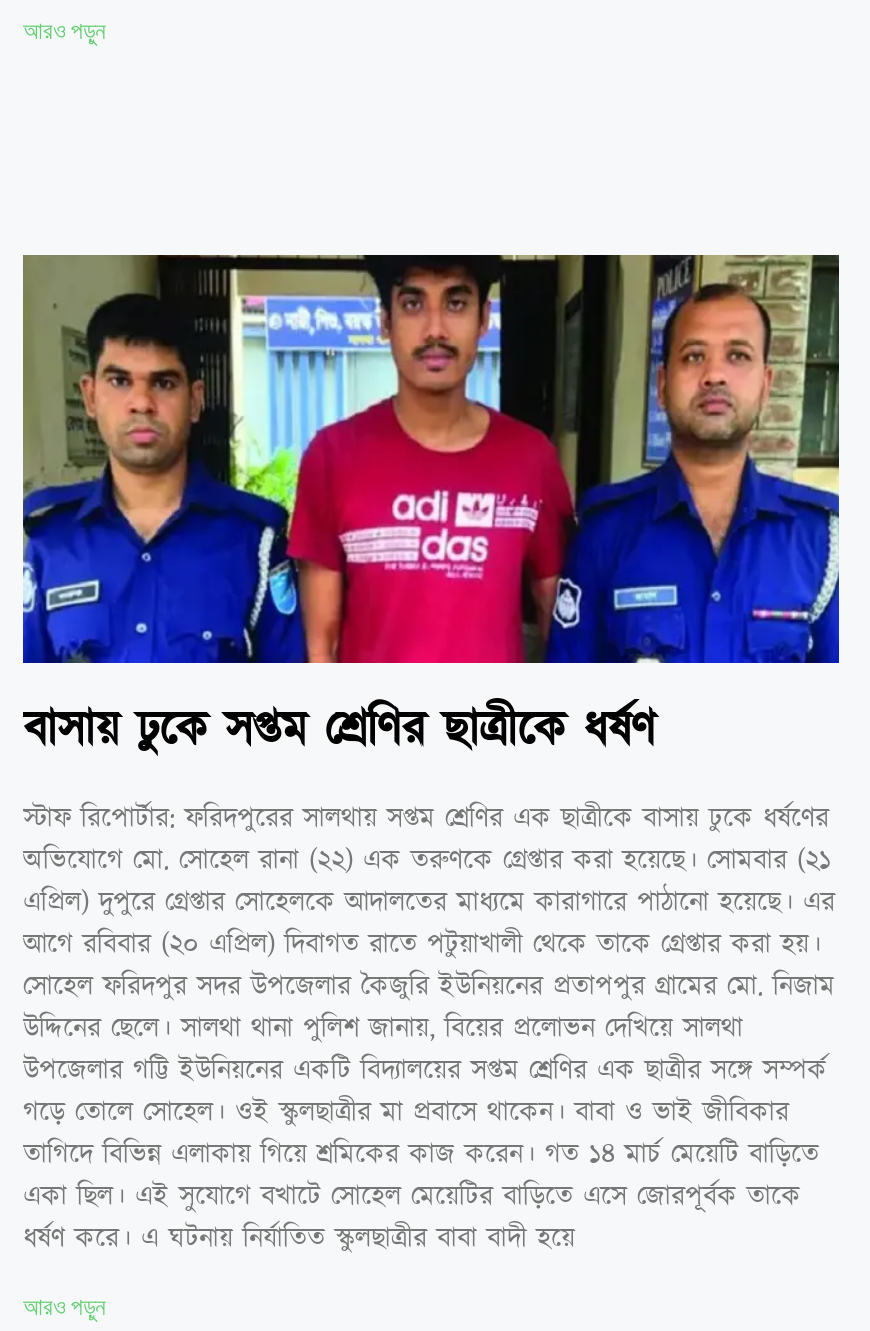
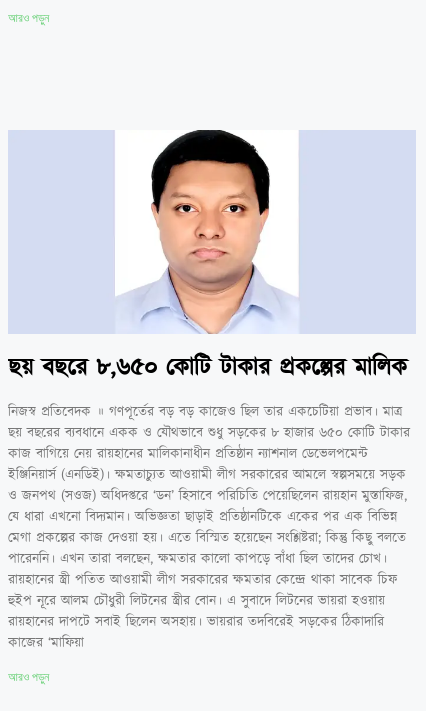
[21,253,841,766] [image] | বাসায় ঢুকে সপ্তম শ্রেণির ছাত্রীকে ধর্ষণ -> [8,130,416,385] [image] | ছয় বছরে ৮,৬৫০ কোটি টাকার প্রকল্পের মালিক
[23,800,835,1260] স্টাফ রিপোর্টার: ফরিদপুরের সালথায় সপ্তম শ্রেণির এক ছাত্রীকে বাসায় ঢুকে ধর্ষণের | অভিযোগে মো. সোহেল রানা (২২) এক তরুণকে গ্রেপ্তার করা হয়েছে। সোমবার (২১ | এপ্রিল) দুপুরে গ্রেপ্তার সোহেলকে আদালতের মাধ্যমে কারাগারে পাঠানো হয়েছে। এর | আগে রবিবার (২০ এপ্রিল) দিবাগত রাতে পটুয়াখালী থেকে তাকে গ্রেপ্তার করা হয়। | সোহেল ফরিদপুর সদর উপজেলার কৈজুরি ইউনিয়নের প্রতাপপুর গ্রামের মো. নিজাম | উদ্দিনের ছেলে। সালথা থানা পুলিশ জানায়, বিয়ের প্রলোভন দেখিয়ে সালথা | উপজেলার গট্টি ইউনিয়নের একটি বিদ্যালয়ের সপ্তম শ্রেণির এক ছাত্রীর সঙ্গে সম্পর্ক | গড়ে তোলে সোহেল। ওই স্কুলছাত্রীর মা প্রবাসে থাকেন। বাবা ও ভাই জীবিকার | তাগিদে বিভিন্ন এলাকায় গিয়ে শ্রমিকের কাজ করেন। গত ১৪ মার্চ মেয়েটি বাড়িতে | একা ছিল। এই সুযোগে বখাটে সোহেল মেয়েটির বাড়িতে এসে জোরপূর্বক তাকে | ধর্ষণ করে। এ ঘটনায় নির্যাতিত স্কুলছাত্রীর বাবা বাদী হয়ে -> [8,402,410,653] নিজস্ব প্রতিবেদক ॥ গণপূর্তের বড় বড় কাজেও ছিল তার একচেটিয়া প্রভাব। মাত্র | ছয় বছরের ব্যবধানে একক ও যৌথভাবে শুধু সড়কের ৮ হাজার ৬৫০ কোটি টাকার | কাজ বাগিয়ে নেয় রায়হানের মালিকানাধীন প্রতিষ্ঠান ন্যাশনাল ডেভেলপমেন্ট | ইঞ্জিনিয়ার্স (এনডিই)। ক্ষমতাচ্যুত আওয়ামী লীগ সরকারের আমলে স্বল্পসময়ে সড়ক | ও জনপথ (সওজ) অধিদপ্তরে ‘ডন’ হিসাবে পরিচিতি পেয়েছিলেন রায়হান মুস্তাফিজ, | যে ধারা এখনো বিদ্যমান। অভিজ্ঞতা ছাড়াই প্রতিষ্ঠানটিকে একের পর এক বিভিন্ন | মেগা প্রকল্পের কাজ দেওয়া হয়। এতে বিস্মিত হয়েছেন সংশ্লিষ্টরা; কিন্তু কিছু বলতে | পারেননি। এখন তারা বলছেন, ক্ষমতার কালো কাপড়ে বাঁধা ছিল তাদের চোখ। | রায়হানের স্ত্রী পতিত আওয়ামী লীগ সরকারের ক্ষমতার কেন্দ্রে থাকা সাবেক চিফ | হুইপ নূরে আলম চৌধুরী লিটনের স্ত্রীর বোন। এ সুবাদে লিটনের ভায়রা হওয়ায় | রায়হানের দাপটে সবাই ছিলেন অসহায়। ভায়রার তদবিরেই সড়কের ঠিকাদারি | কাজের ‘মাফিয়া

